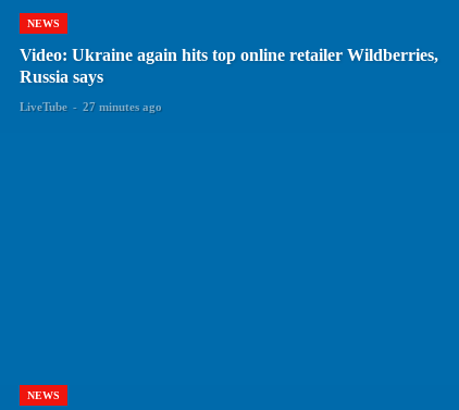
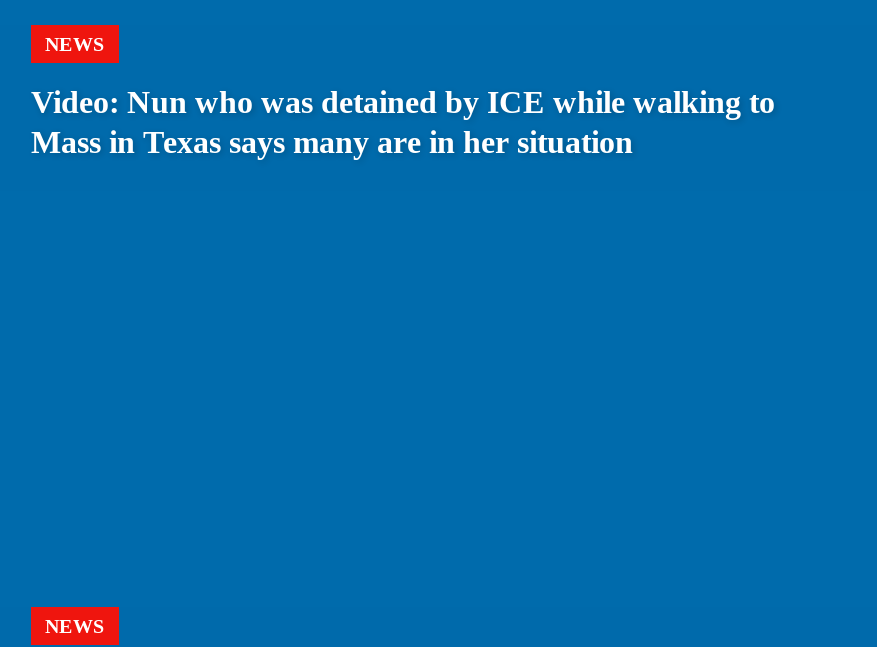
[20,45,438,113] Video: Ukraine again hits top online retailer Wildberries, | Russia says | LiveTube - 27 minutes ago -> [31,85,775,159] Video: Nun who was detained by ICE while walking to | Mass in Texas says many are in her situation

